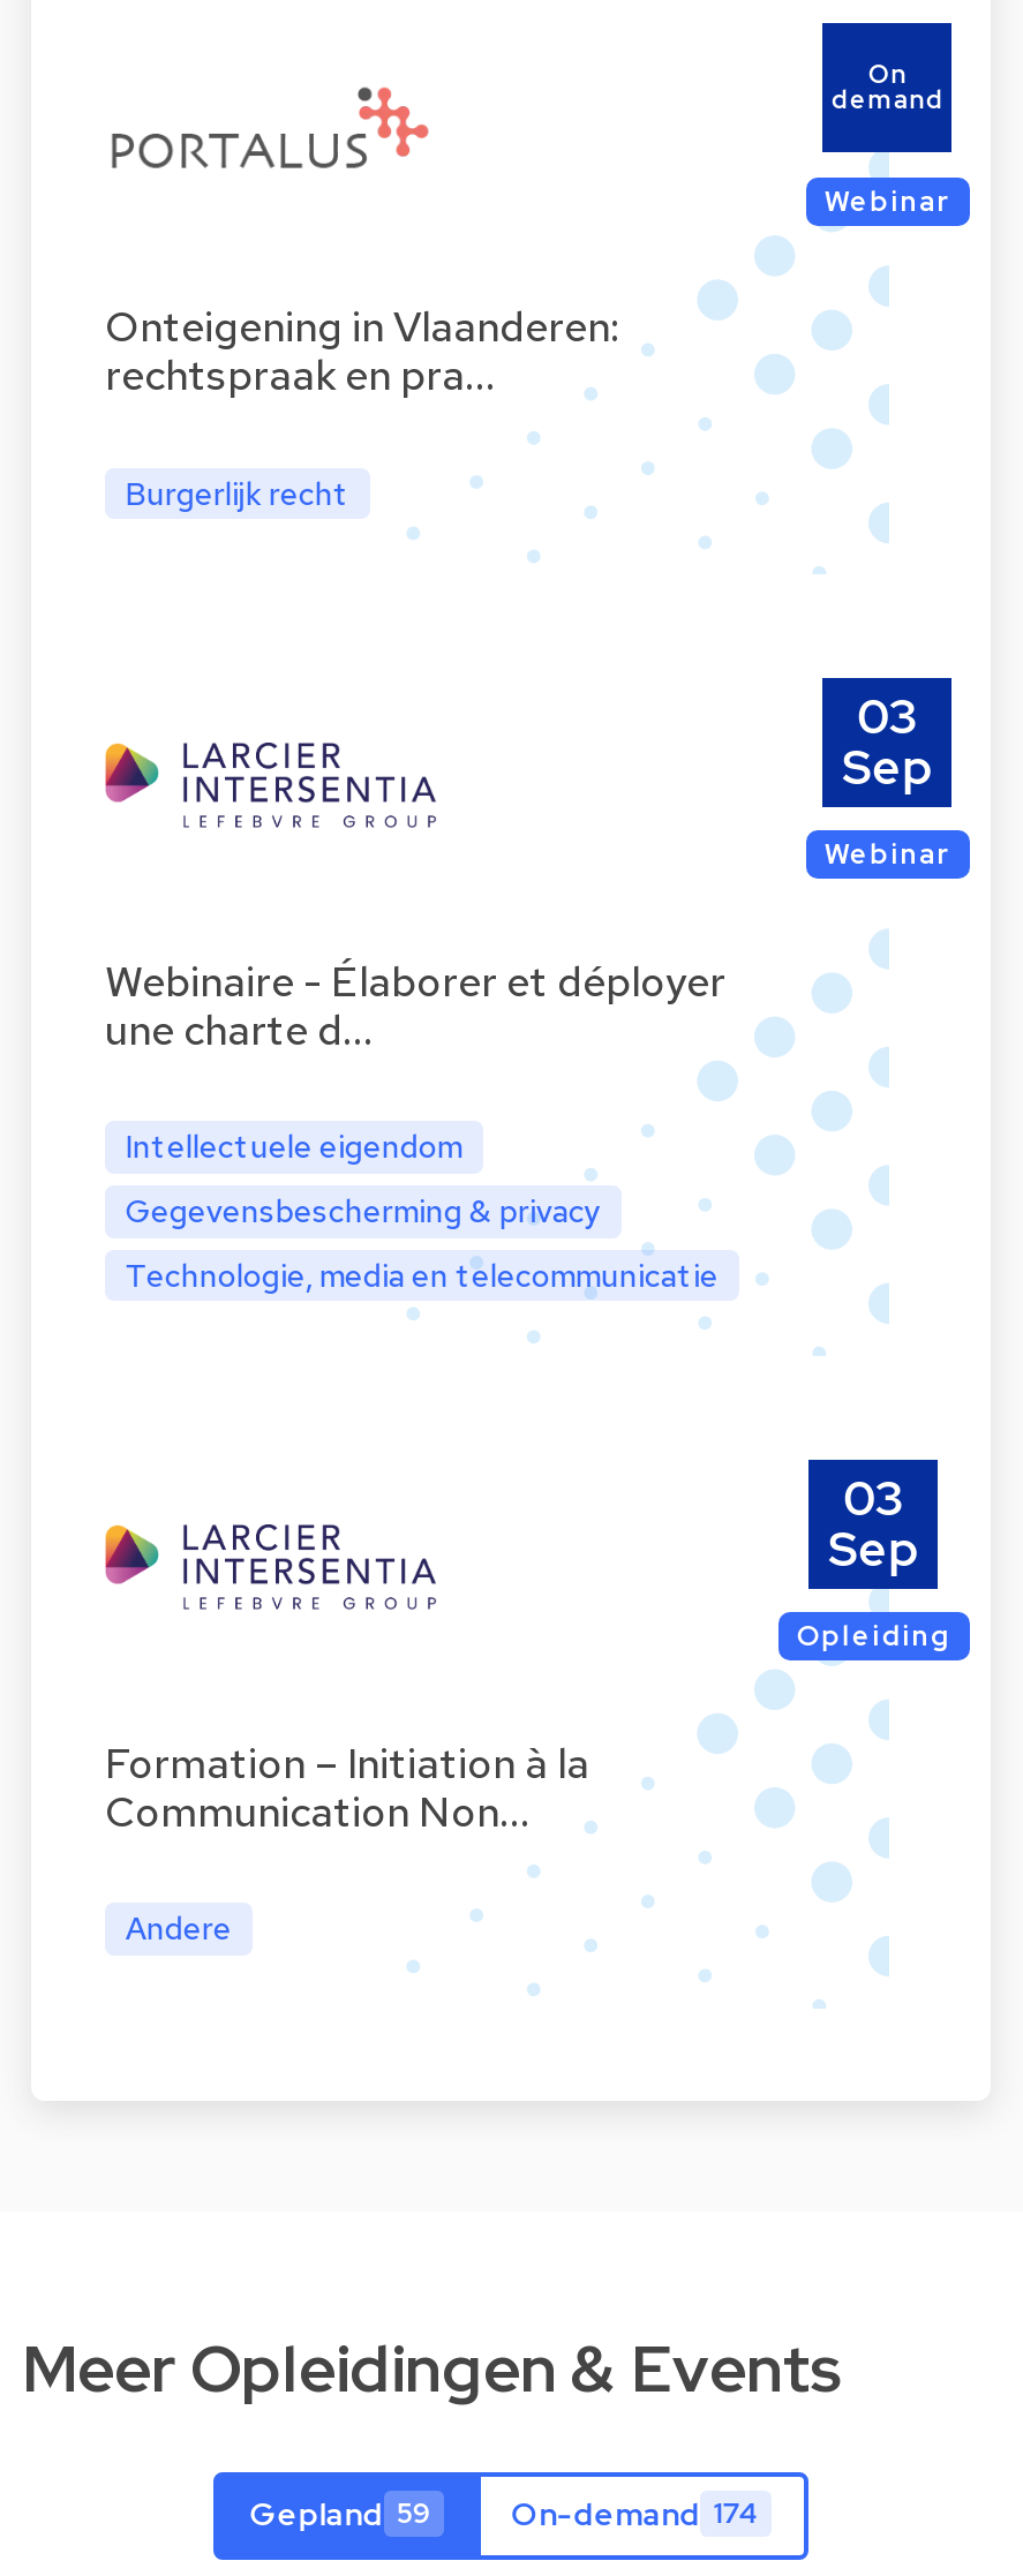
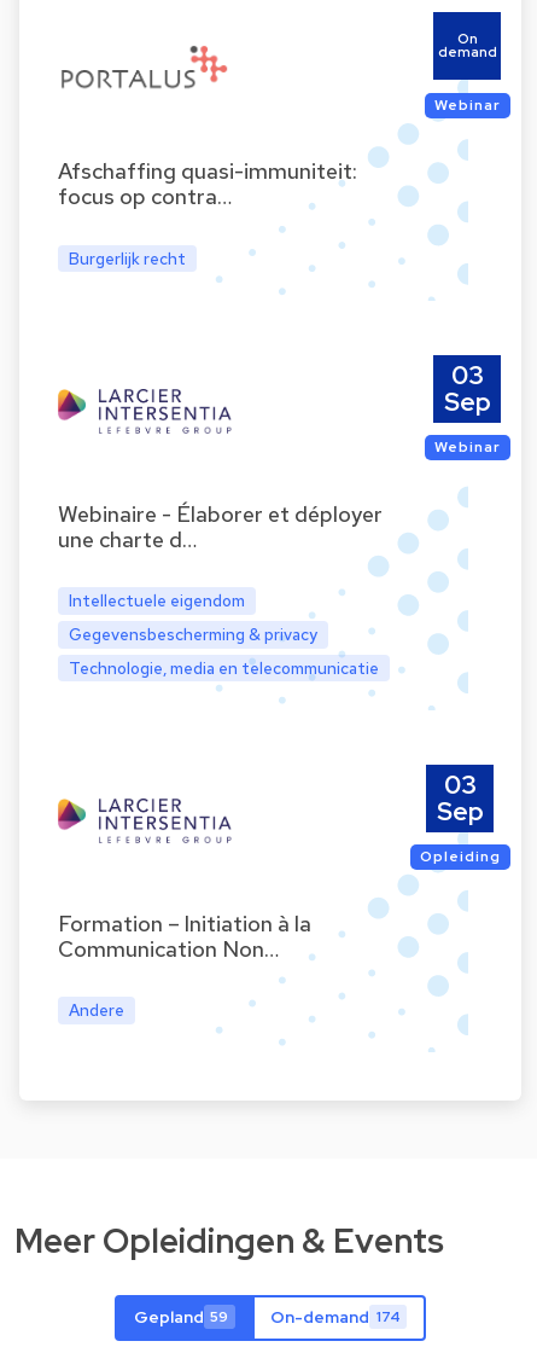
[105,301,619,405] Onteigening in Vlaanderen: | rechtspraak en pra… -> [58,158,357,212] Afschaffing quasi-immuniteit: | focus op contra…

